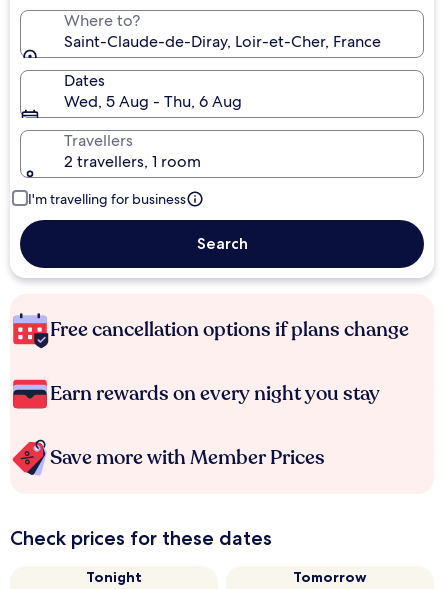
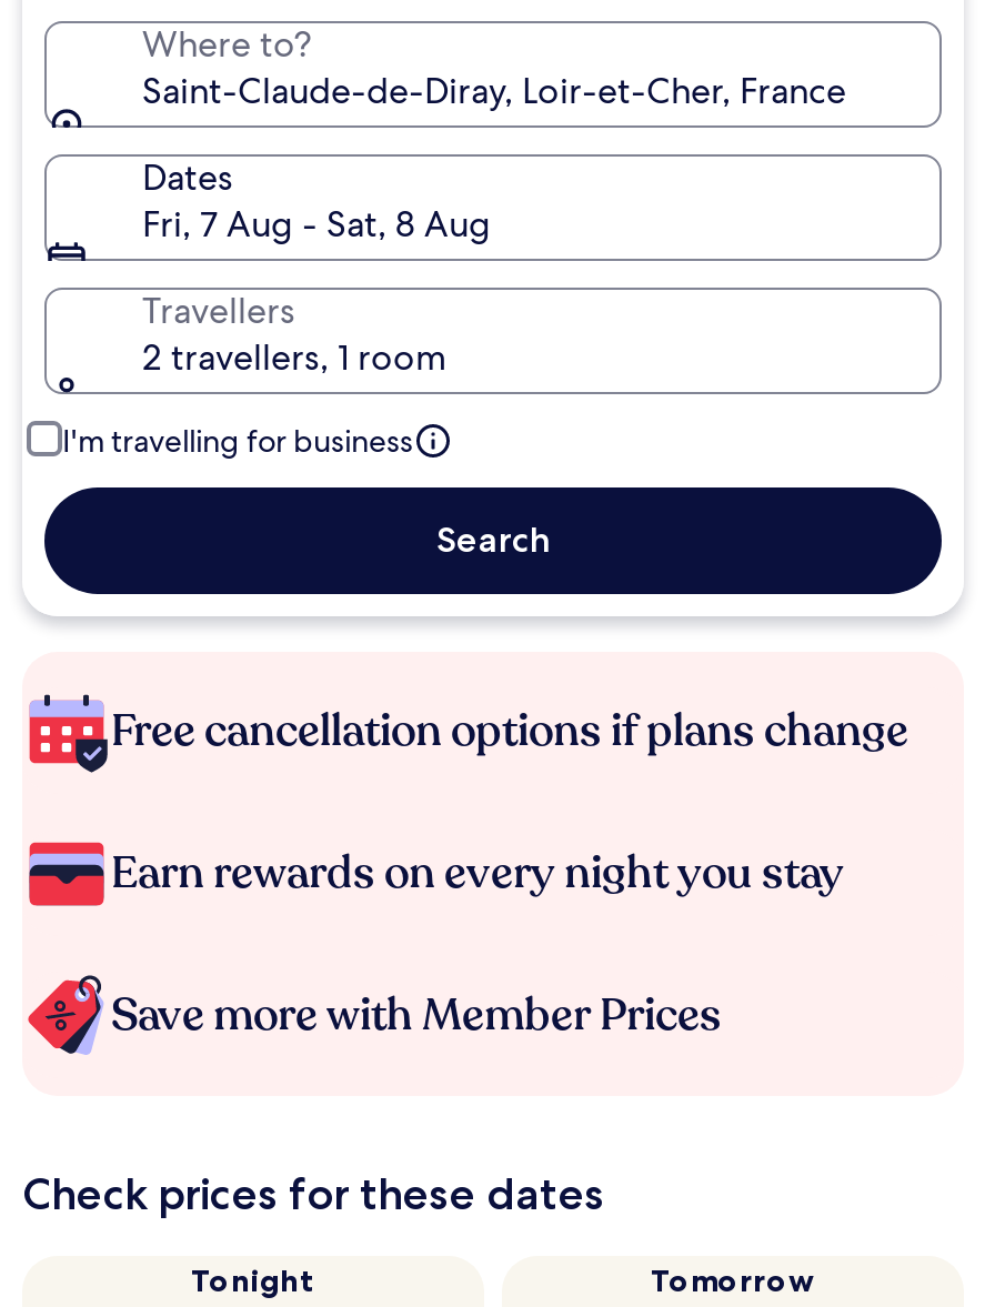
[64,91,242,112] Wed, 5 Aug - Thu, 6 Aug -> [142,201,491,248] Fri, 7 Aug - Sat, 8 Aug

